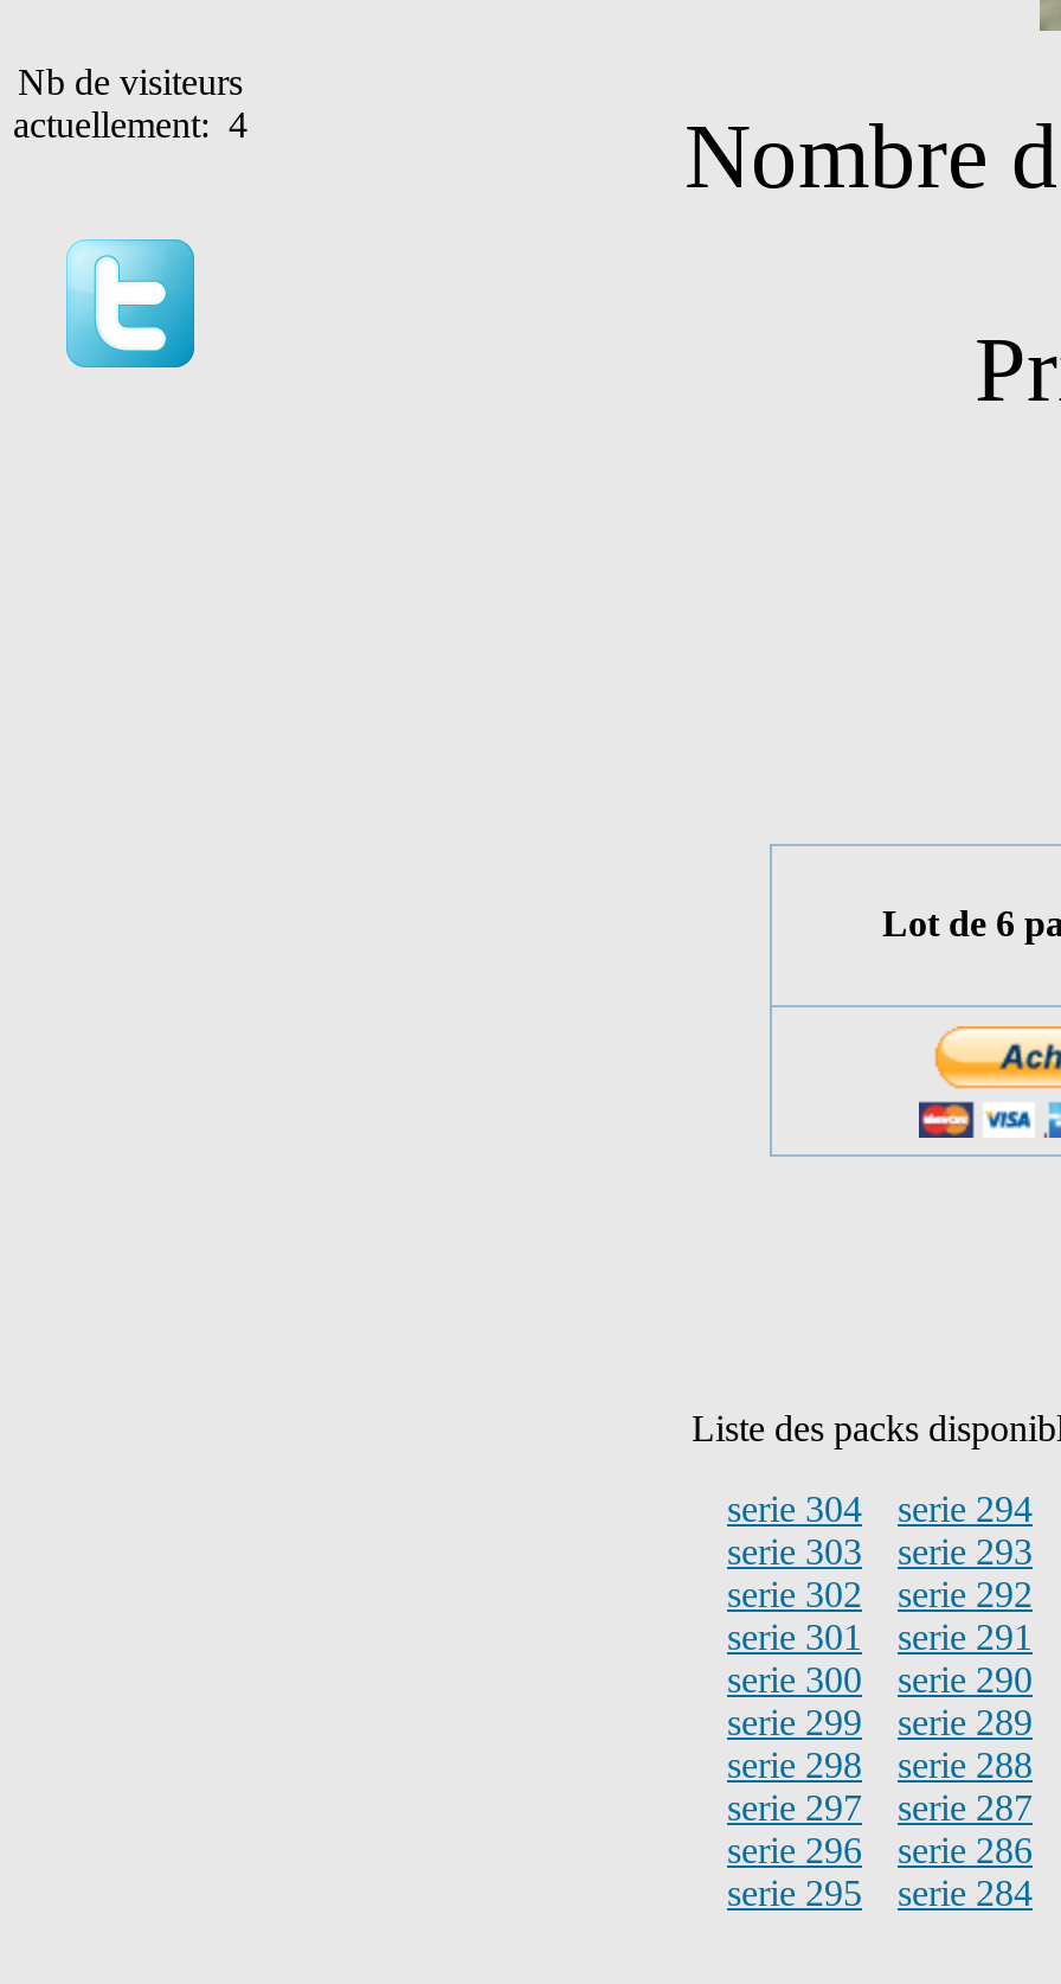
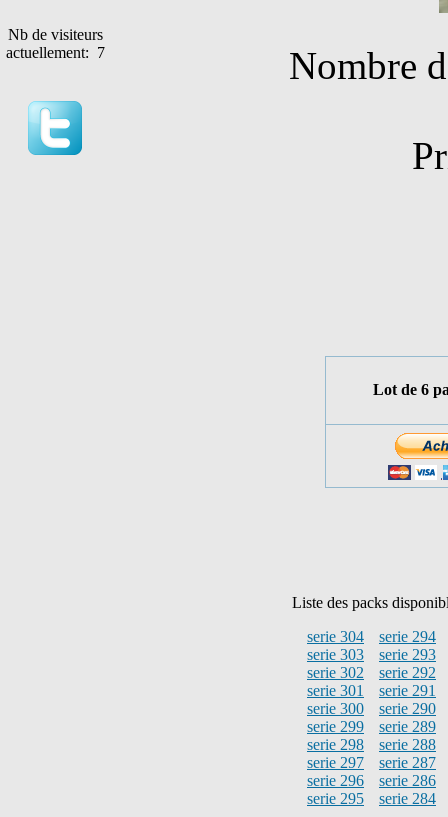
[13,104,247,145] actuellement: 4 -> [5,44,104,61] actuellement: 7

